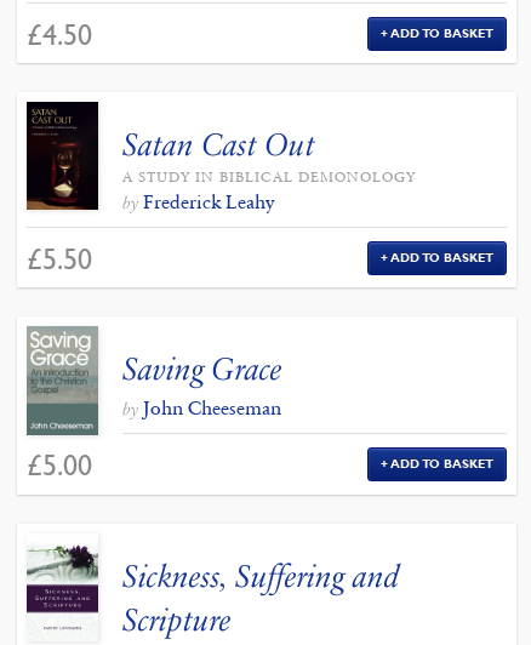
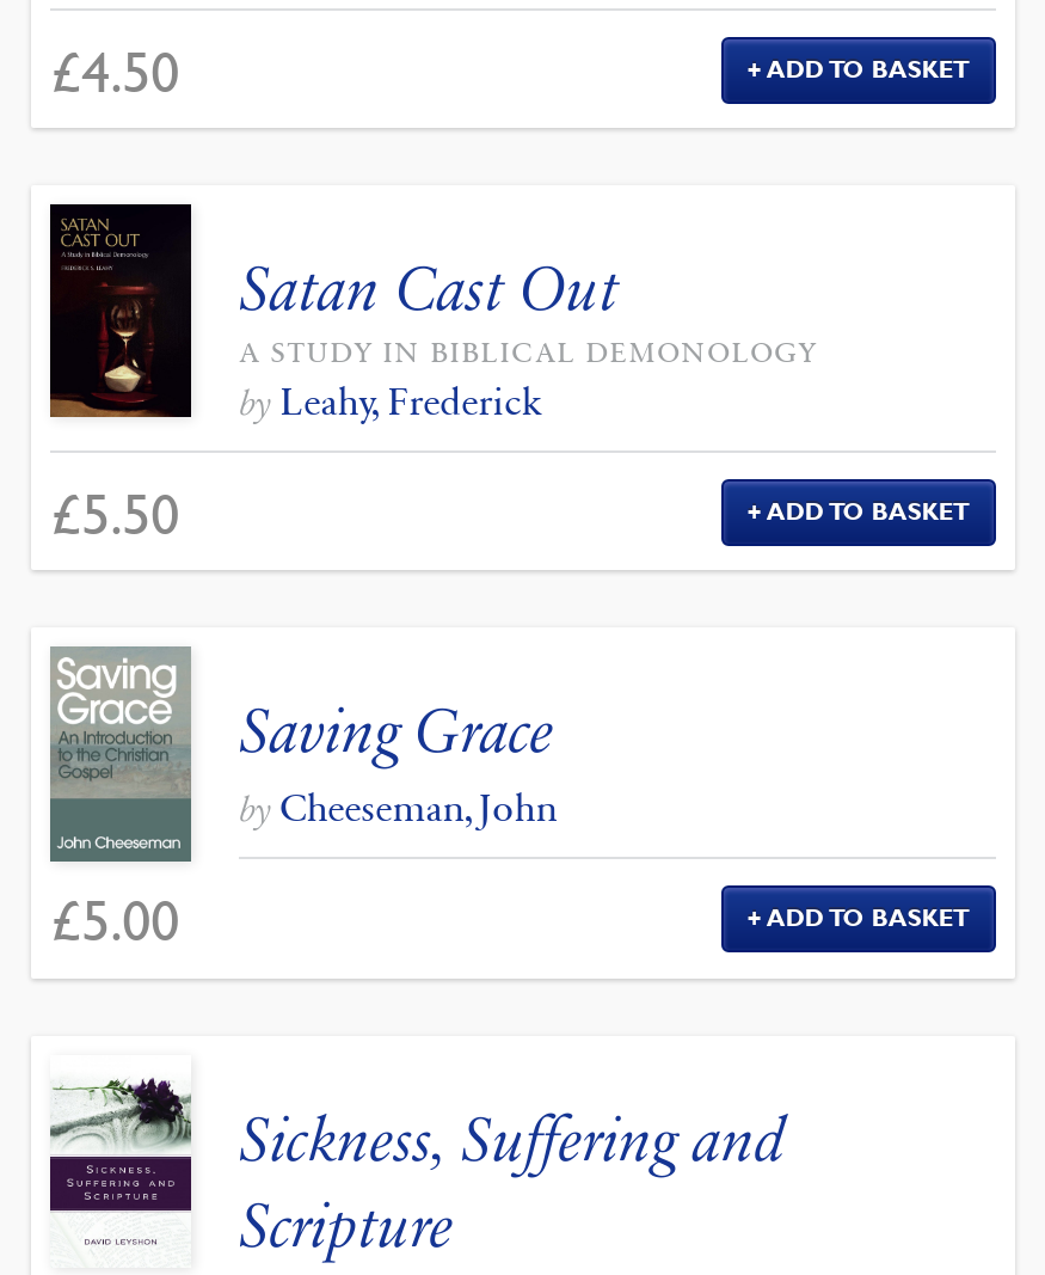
[123,190,274,213] by Frederick Leahy -> [240,379,541,424] by Leahy, Frederick
[123,397,282,420] by John Cheeseman -> [240,786,557,832] by Cheeseman, John

